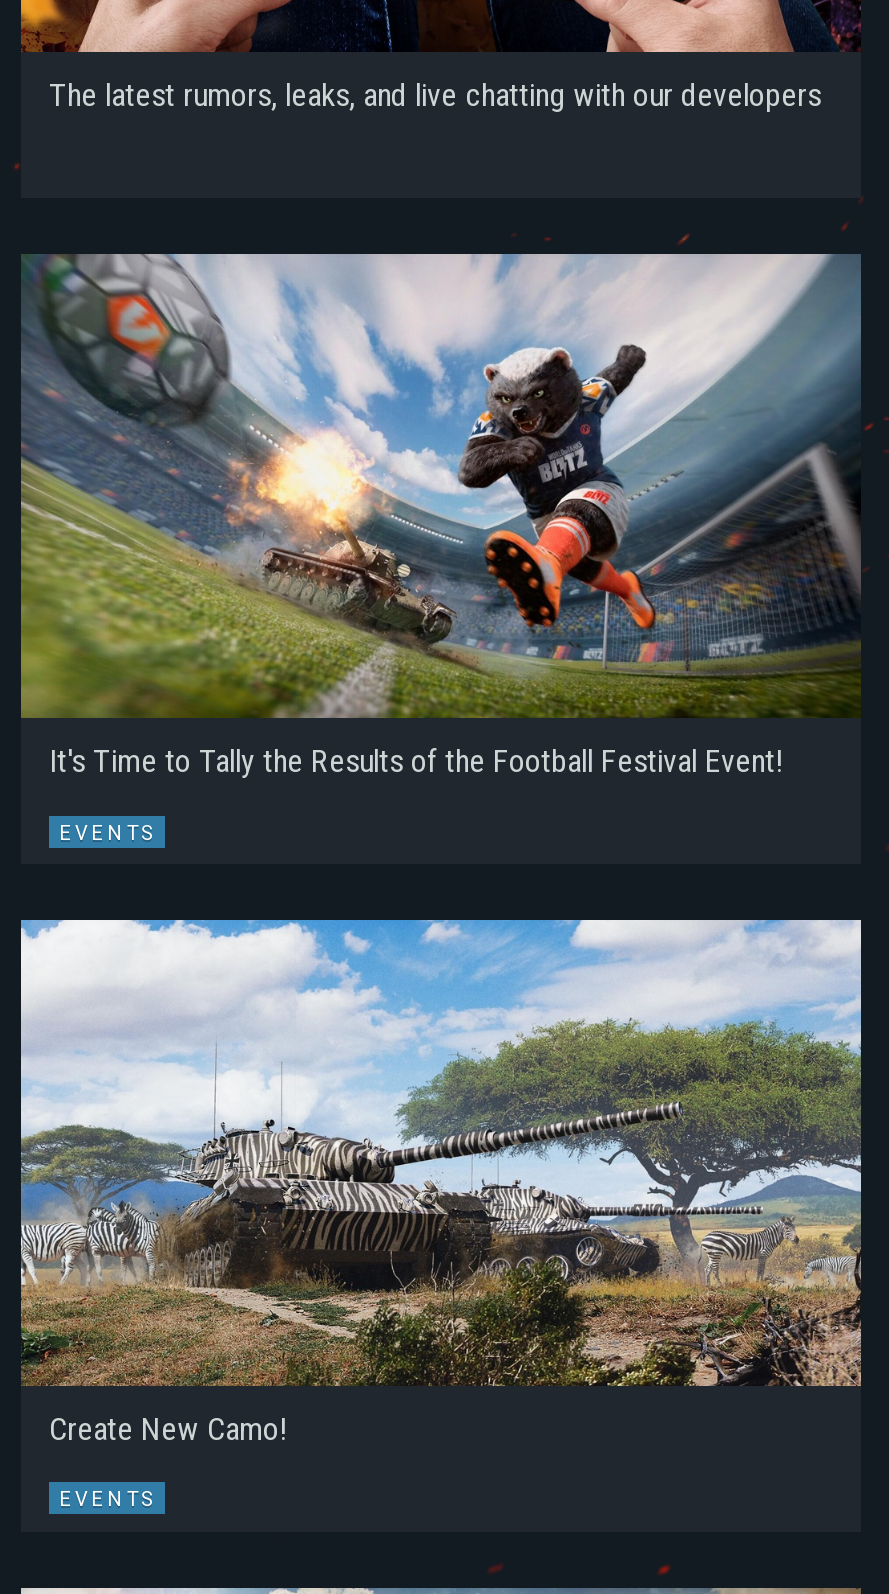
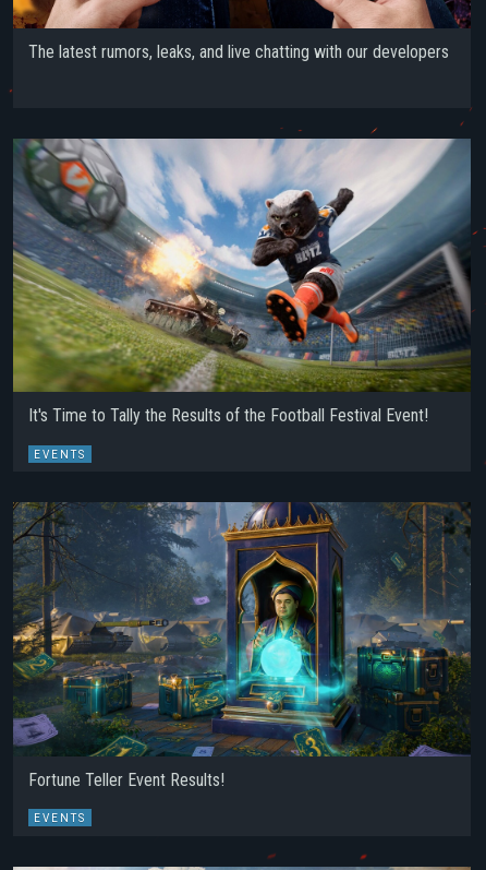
[19,918,863,1447] [image] | Create New Camo! -> [13,501,471,790] [image] | Fortune Teller Event Results!

